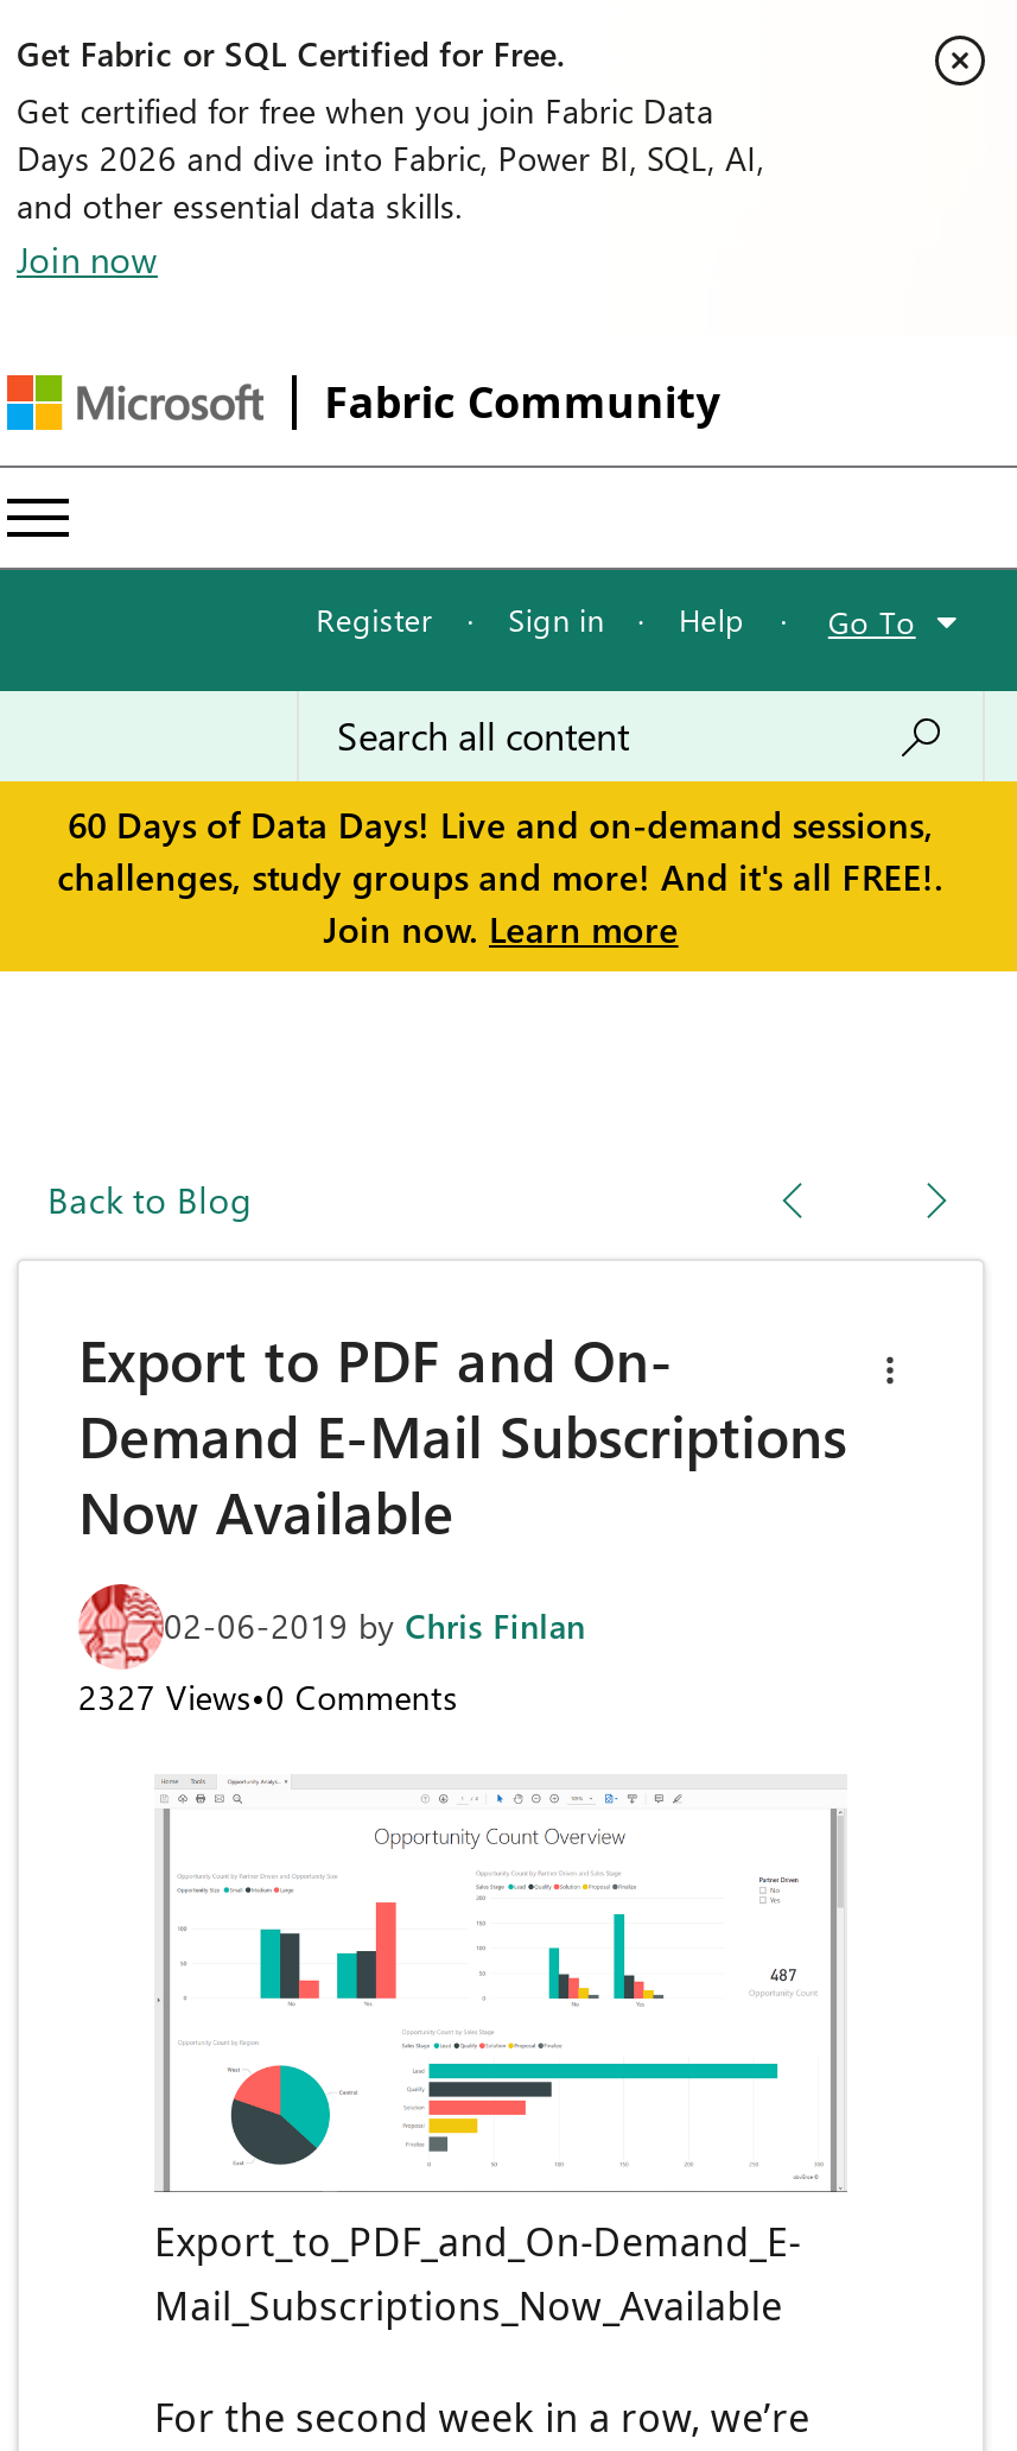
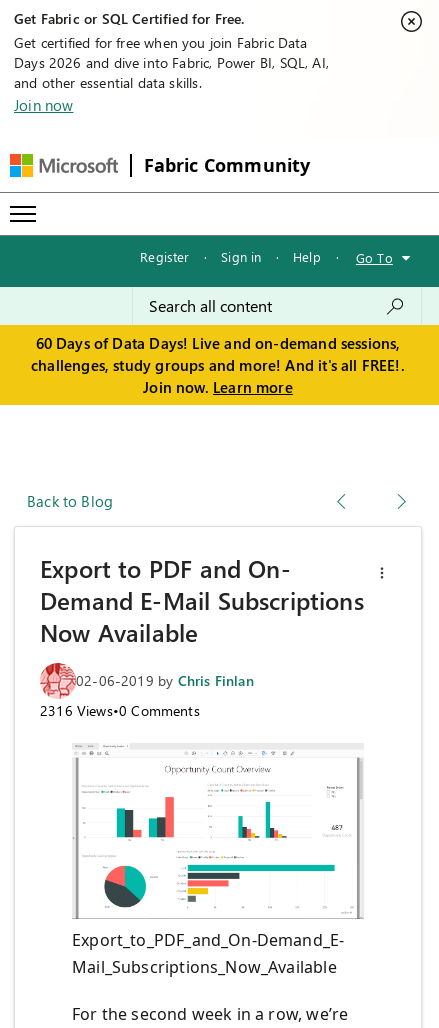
[78,1675,458,1720] 2327 Views•0 Comments -> [40,701,200,720] 2316 Views•0 Comments

